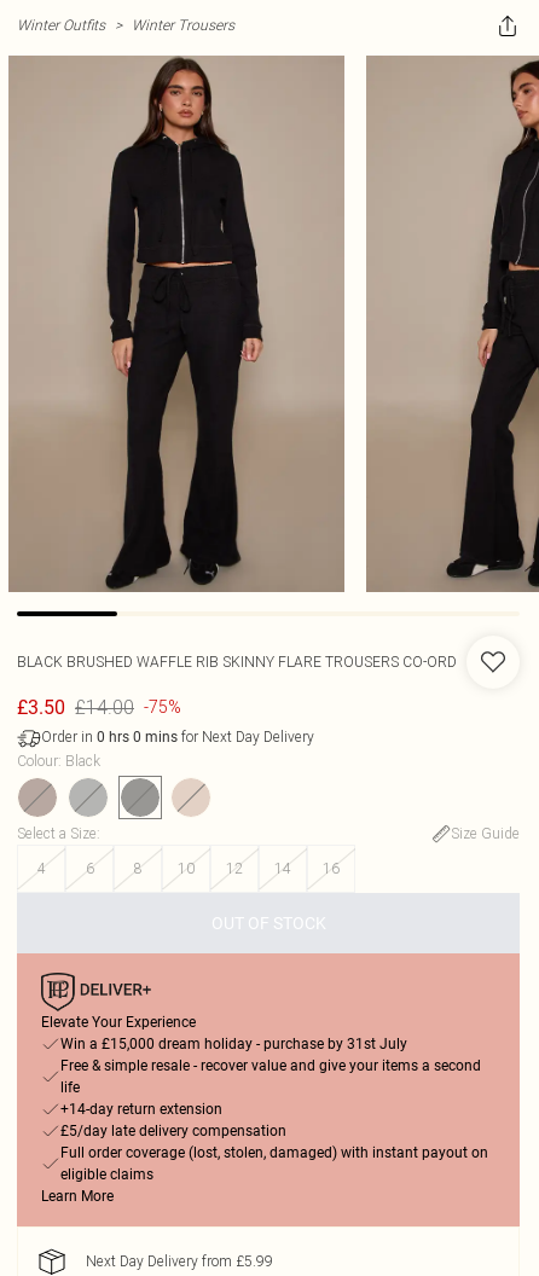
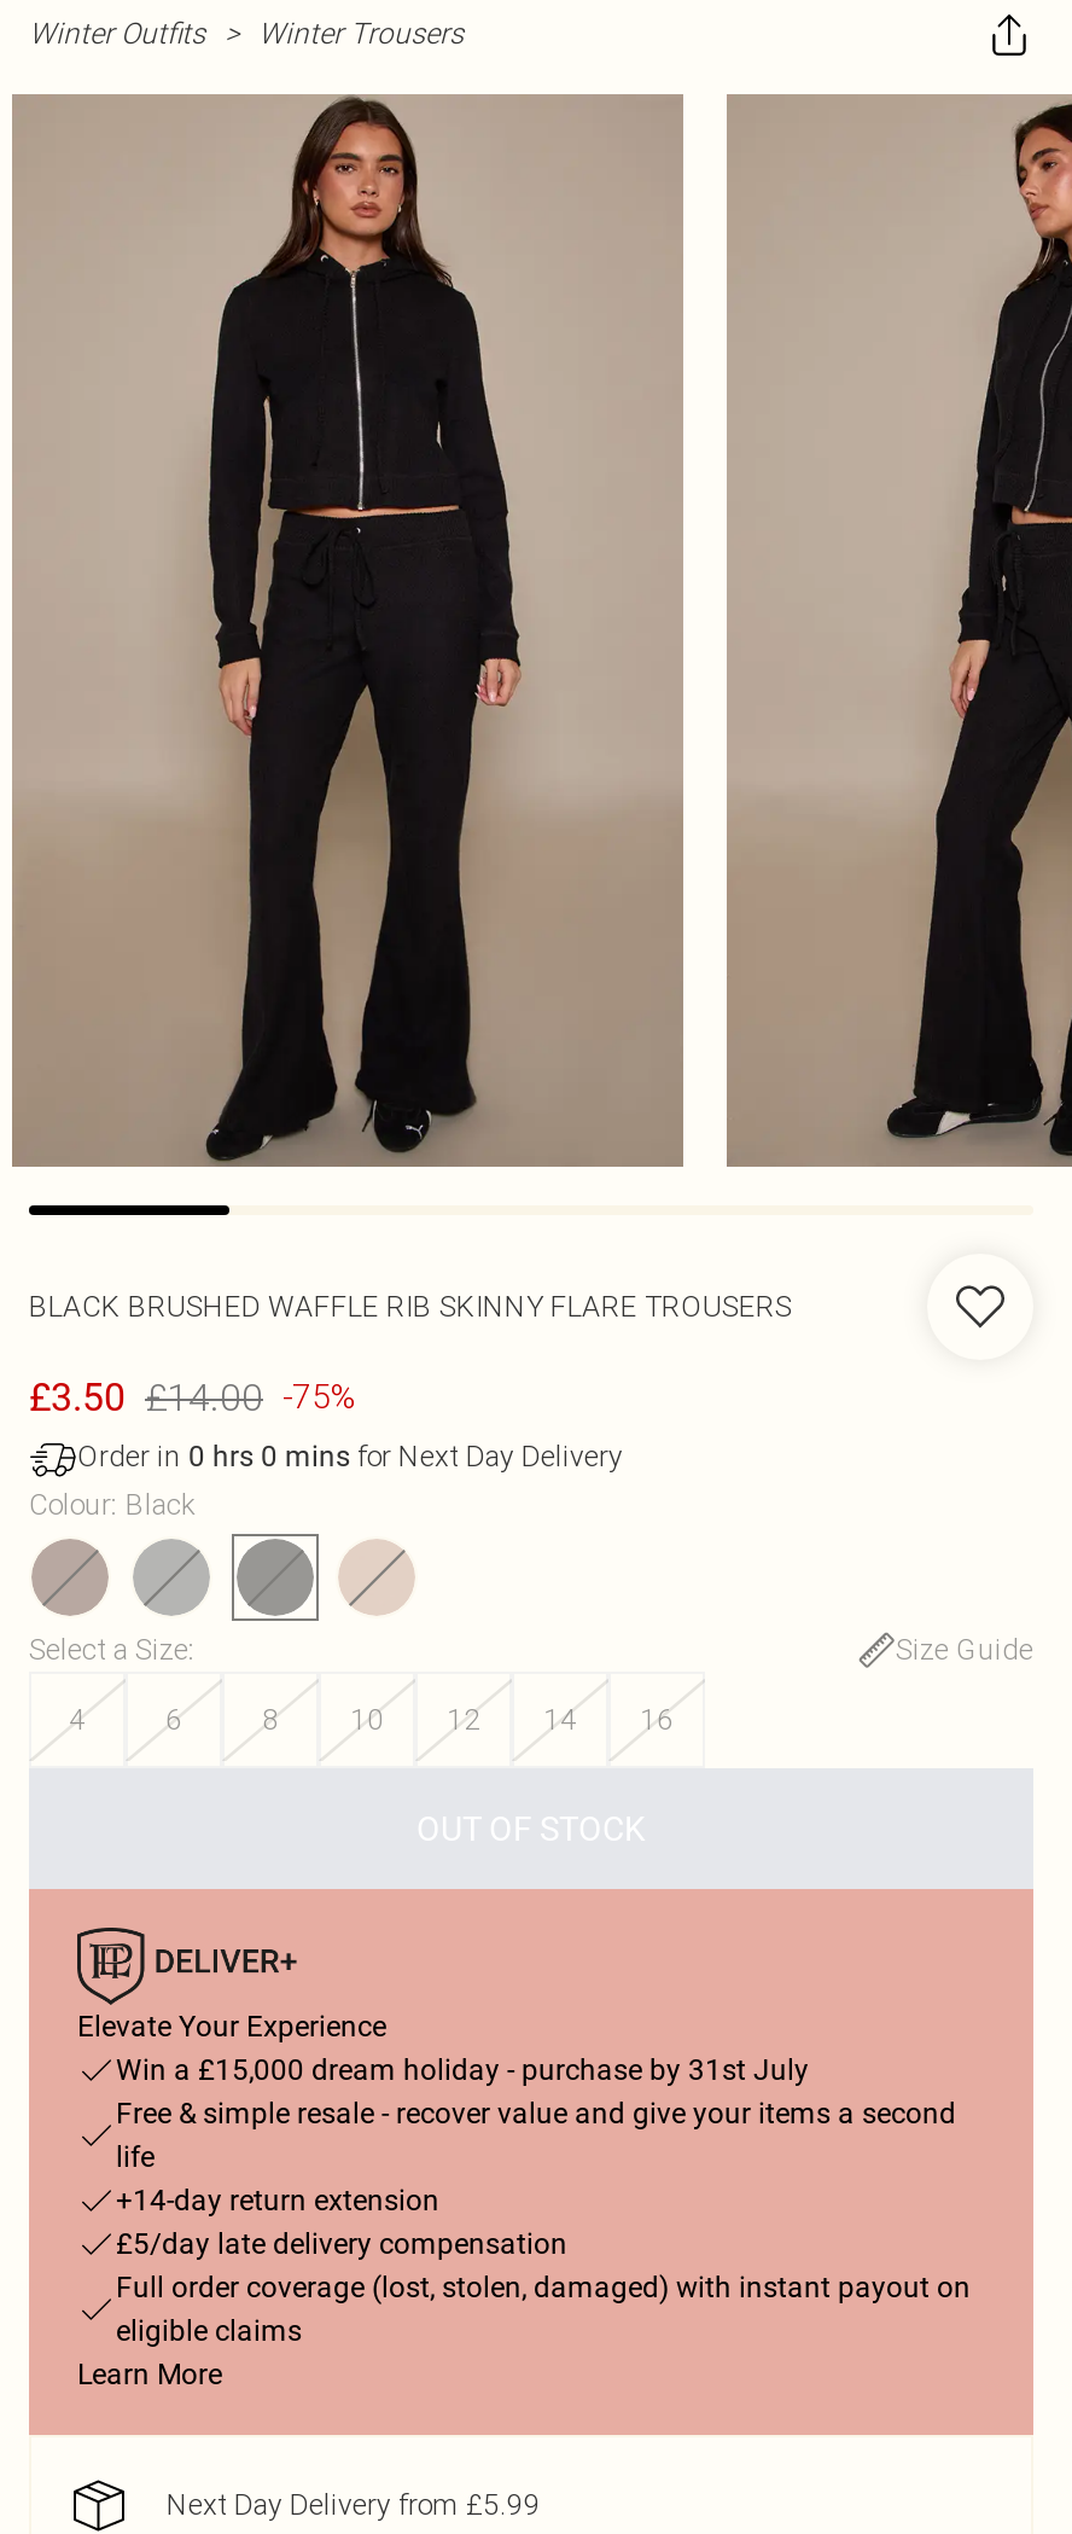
[17,652,457,671] BLACK BRUSHED WAFFLE RIB SKINNY FLARE TROUSERS CO-ORD -> [29,1288,792,1324] BLACK BRUSHED WAFFLE RIB SKINNY FLARE TROUSERS

